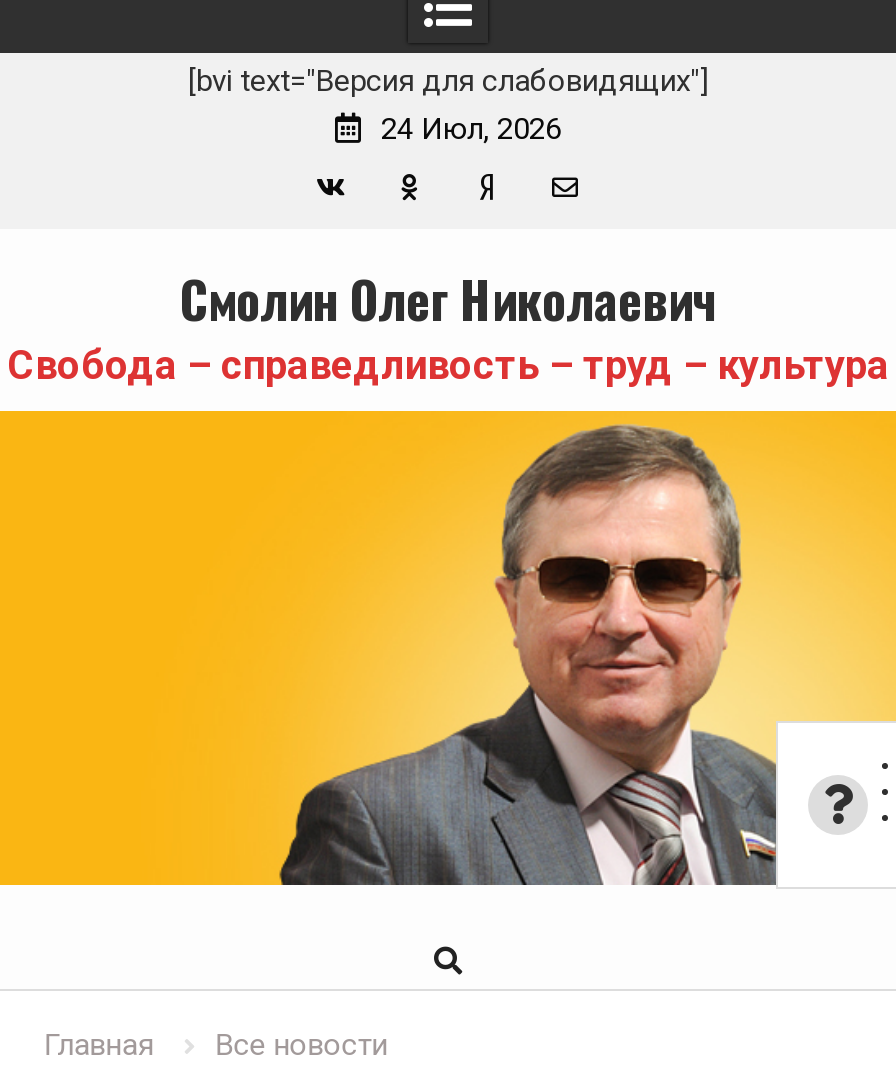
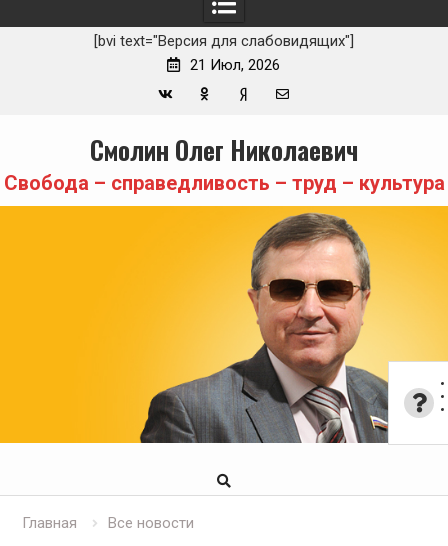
[381,111,561,147] 24 Июл, 2026 -> [190,56,280,74] 21 Июл, 2026

